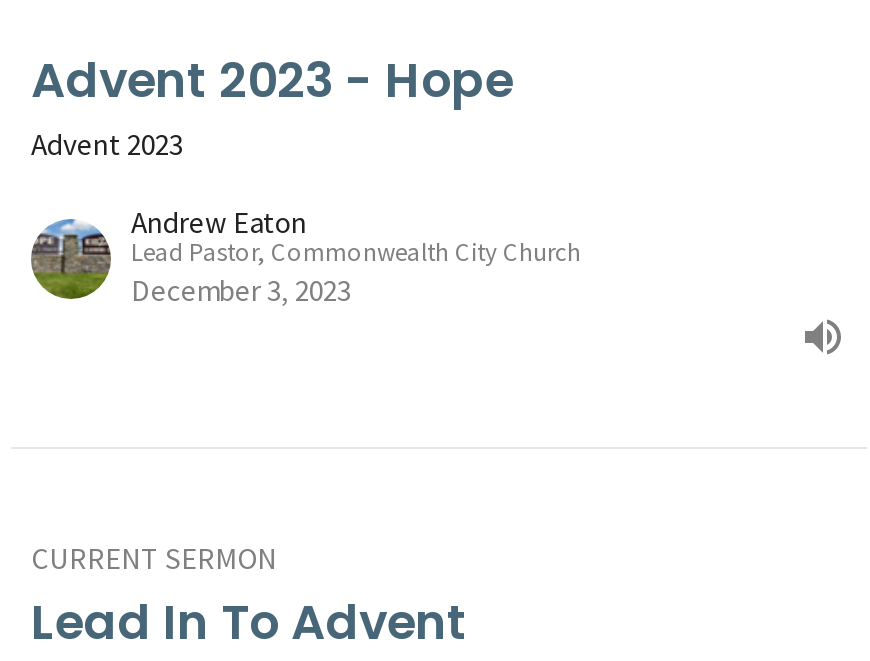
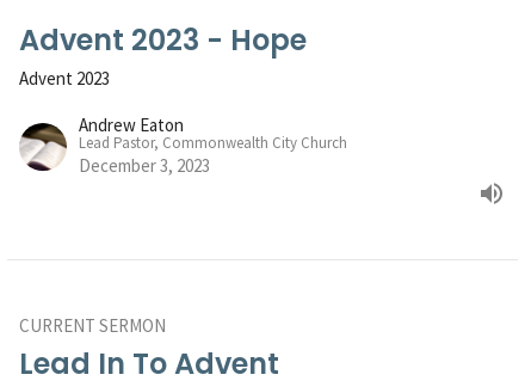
[31,217,111,301] [image] -> [20,122,67,172] [image]

